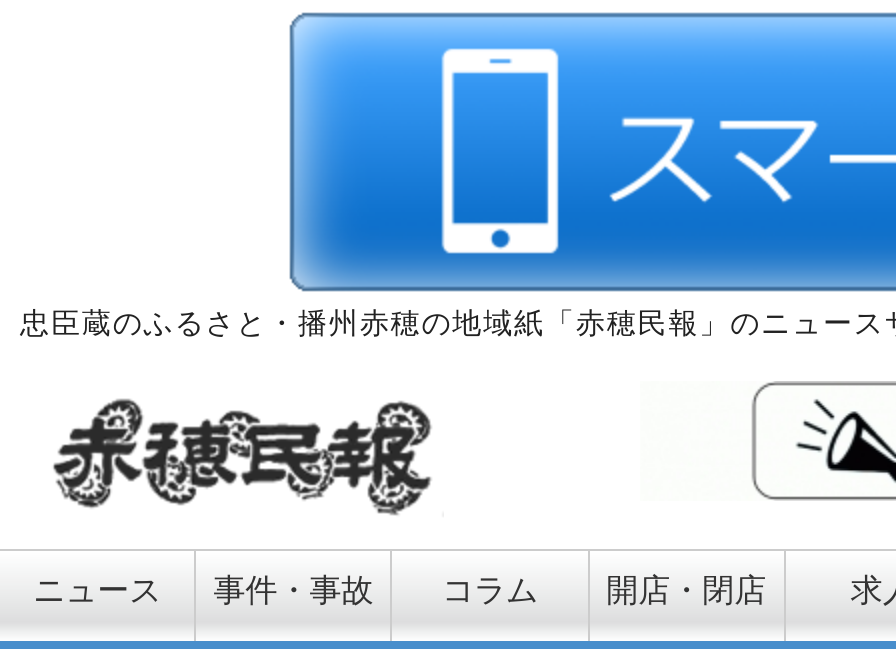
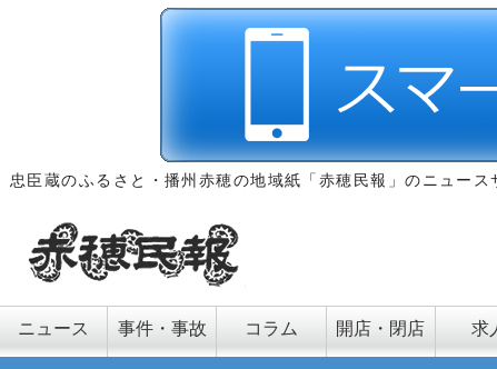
[750,381,890,501] [image] -> none

